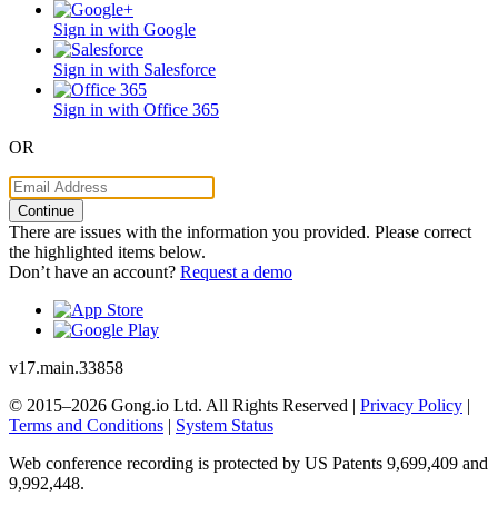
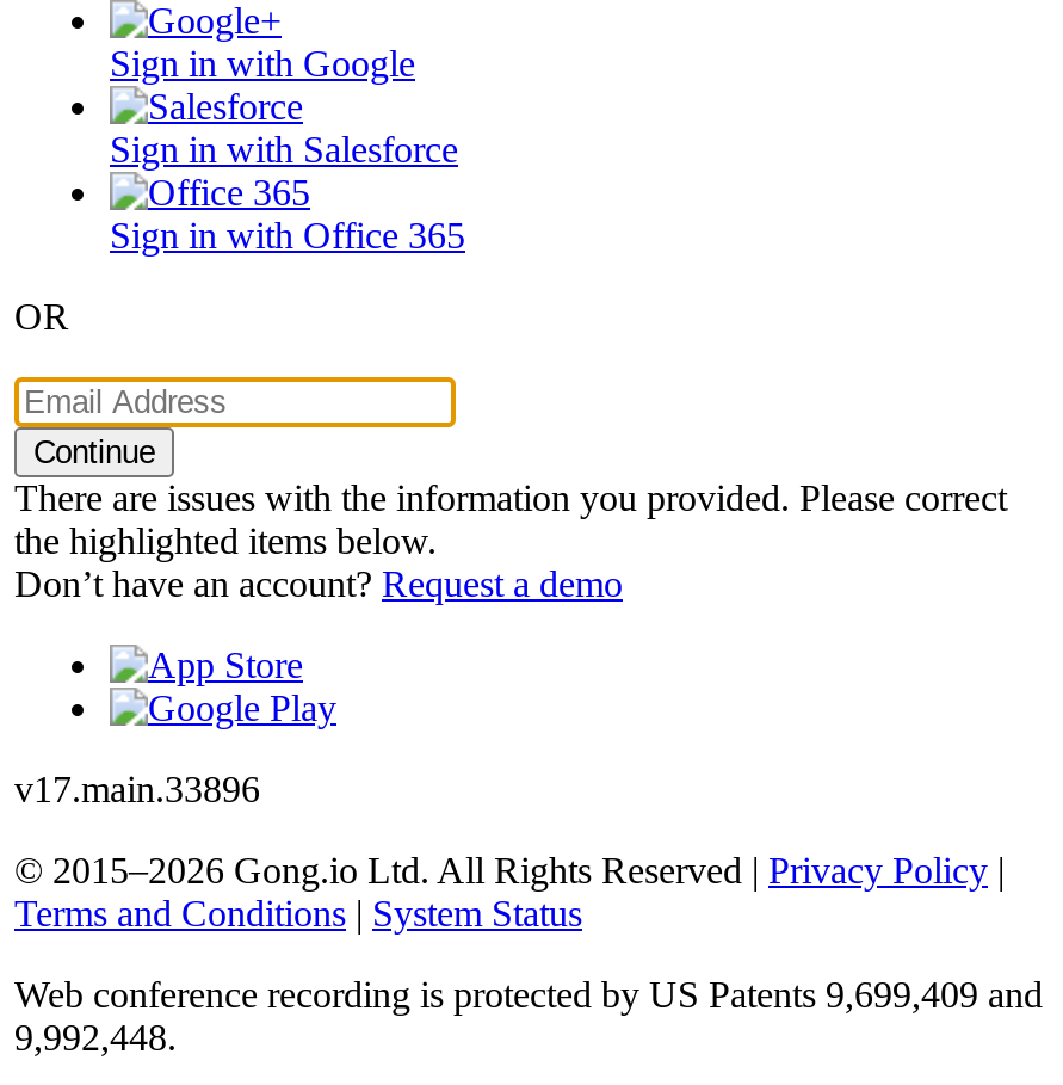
[9,358,123,377] v17.main.33858 -> [14,769,260,809] v17.main.33896

